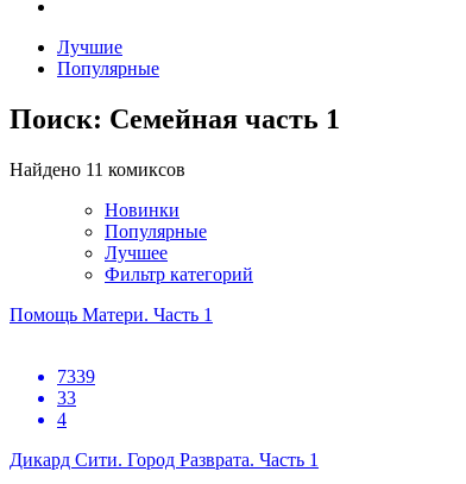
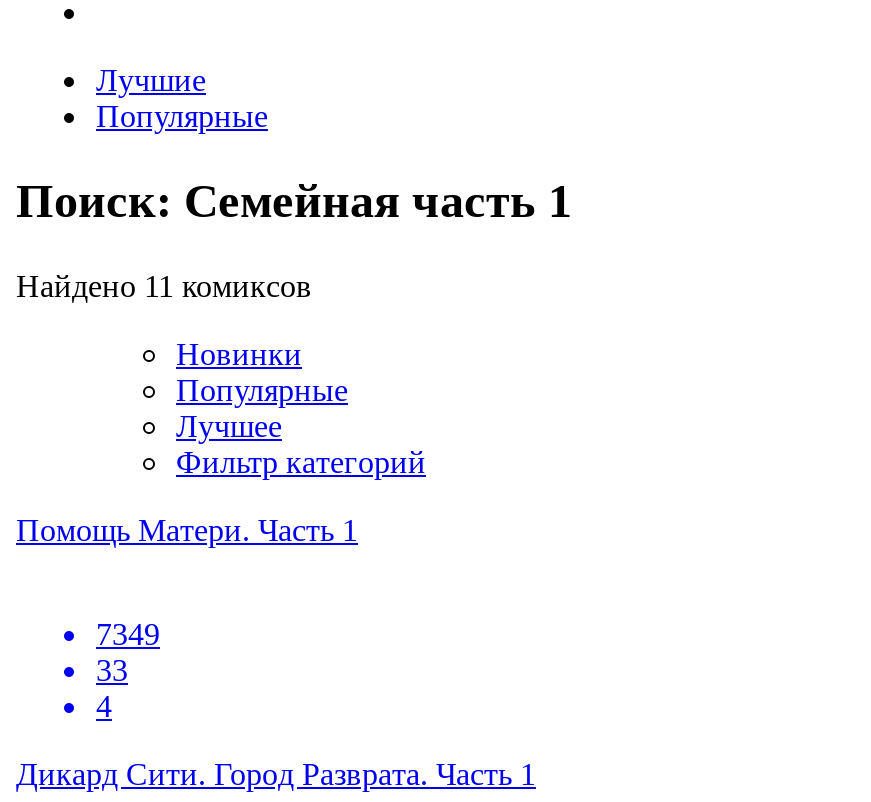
[57,366,95,386] 7339 -> [96,617,160,651] 7349

